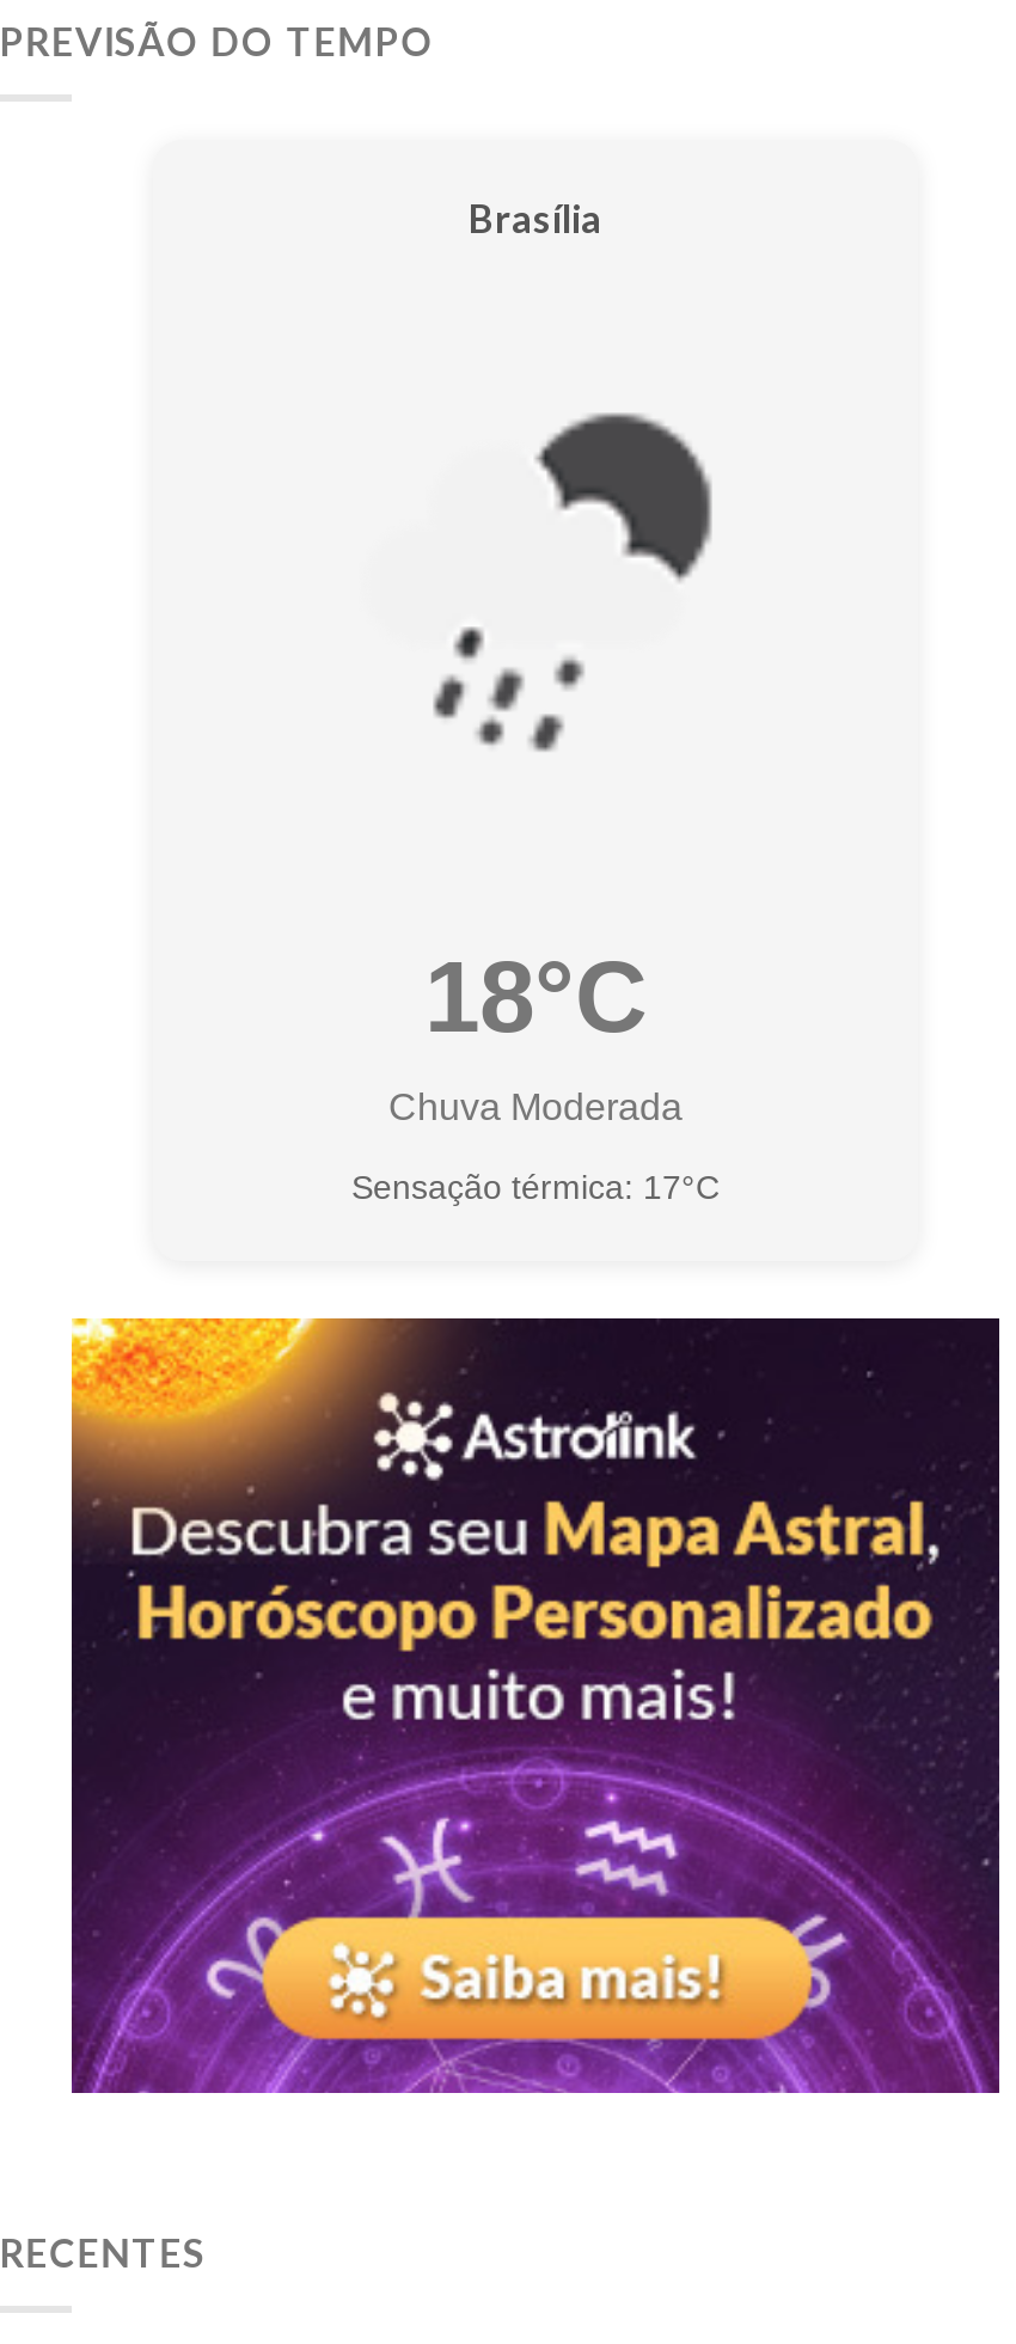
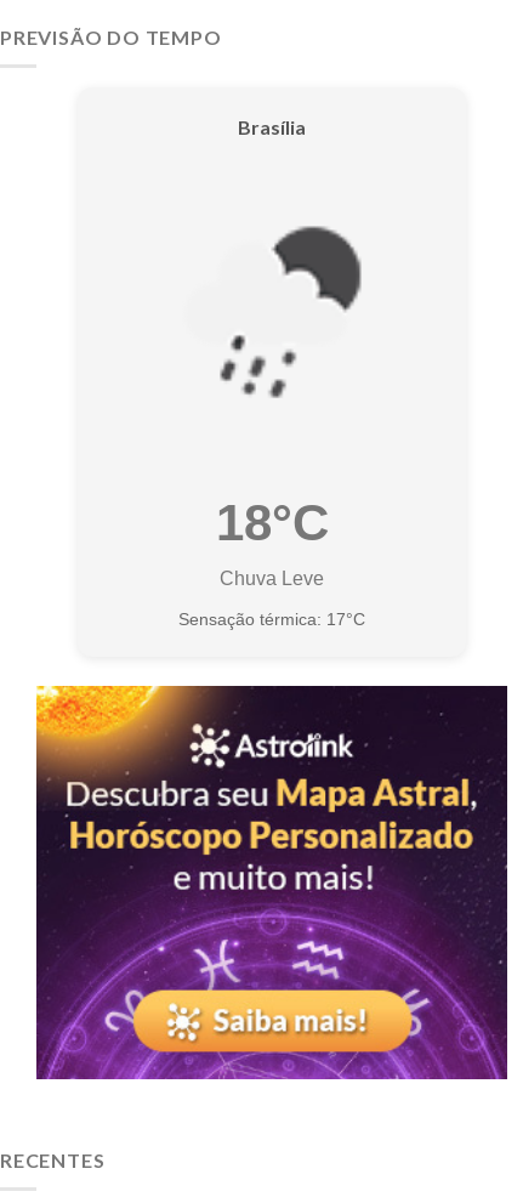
[388,1087,683,1128] Chuva Moderada -> [220,569,324,589] Chuva Leve

